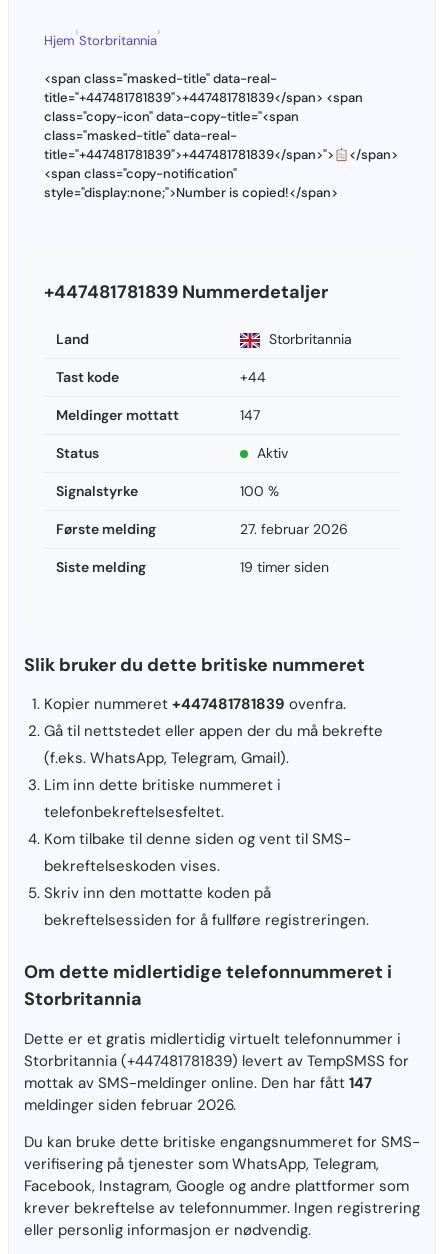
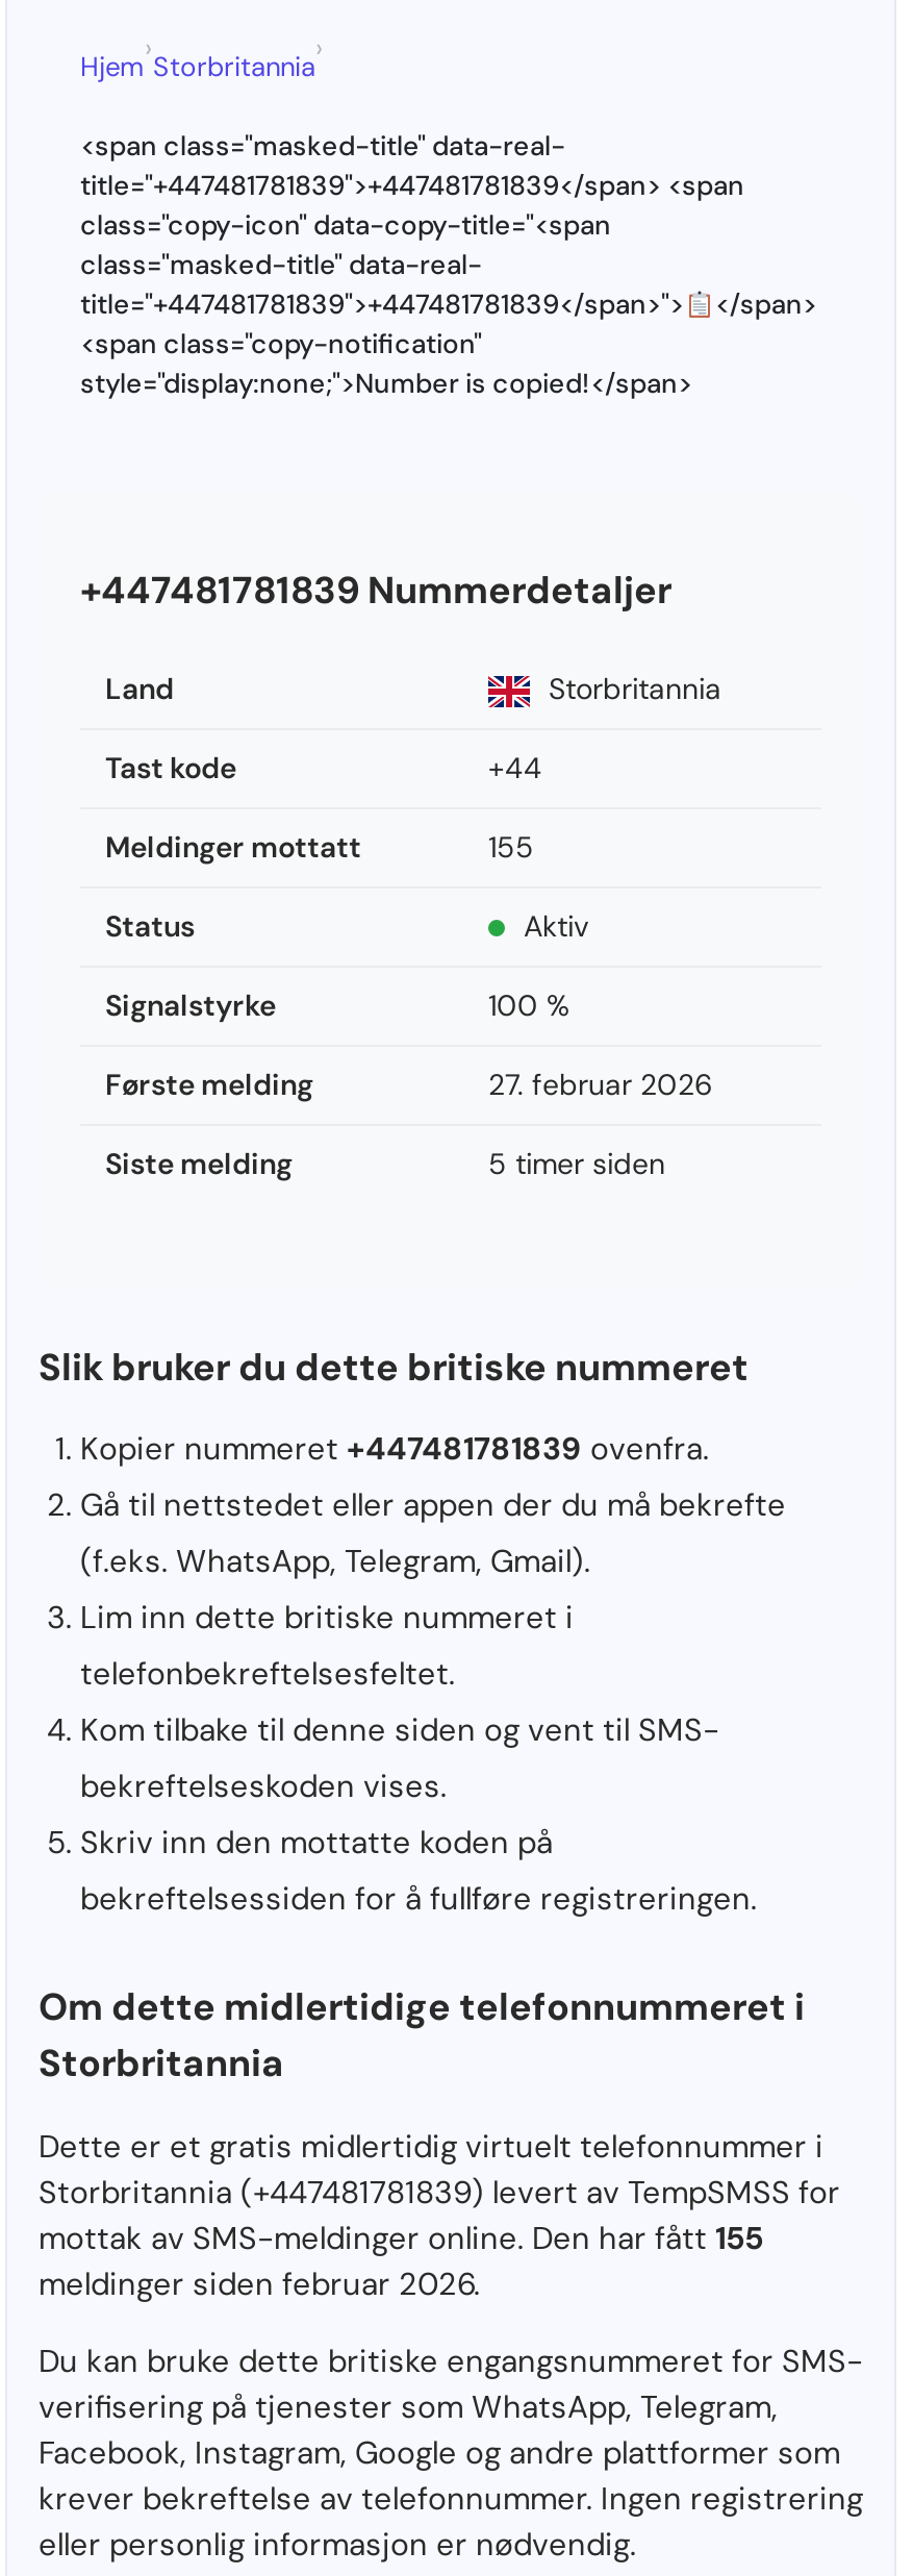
[240,406,260,424] 147 -> [488,829,534,866] 155
[240,558,329,576] 19 timer siden -> [488,1145,665,1183] 5 timer siden
[24,1073,372,1093] mottak av SMS-meldinger online. Den har fått 147 -> [39,2218,763,2260] mottak av SMS-meldinger online. Den har fått 155

